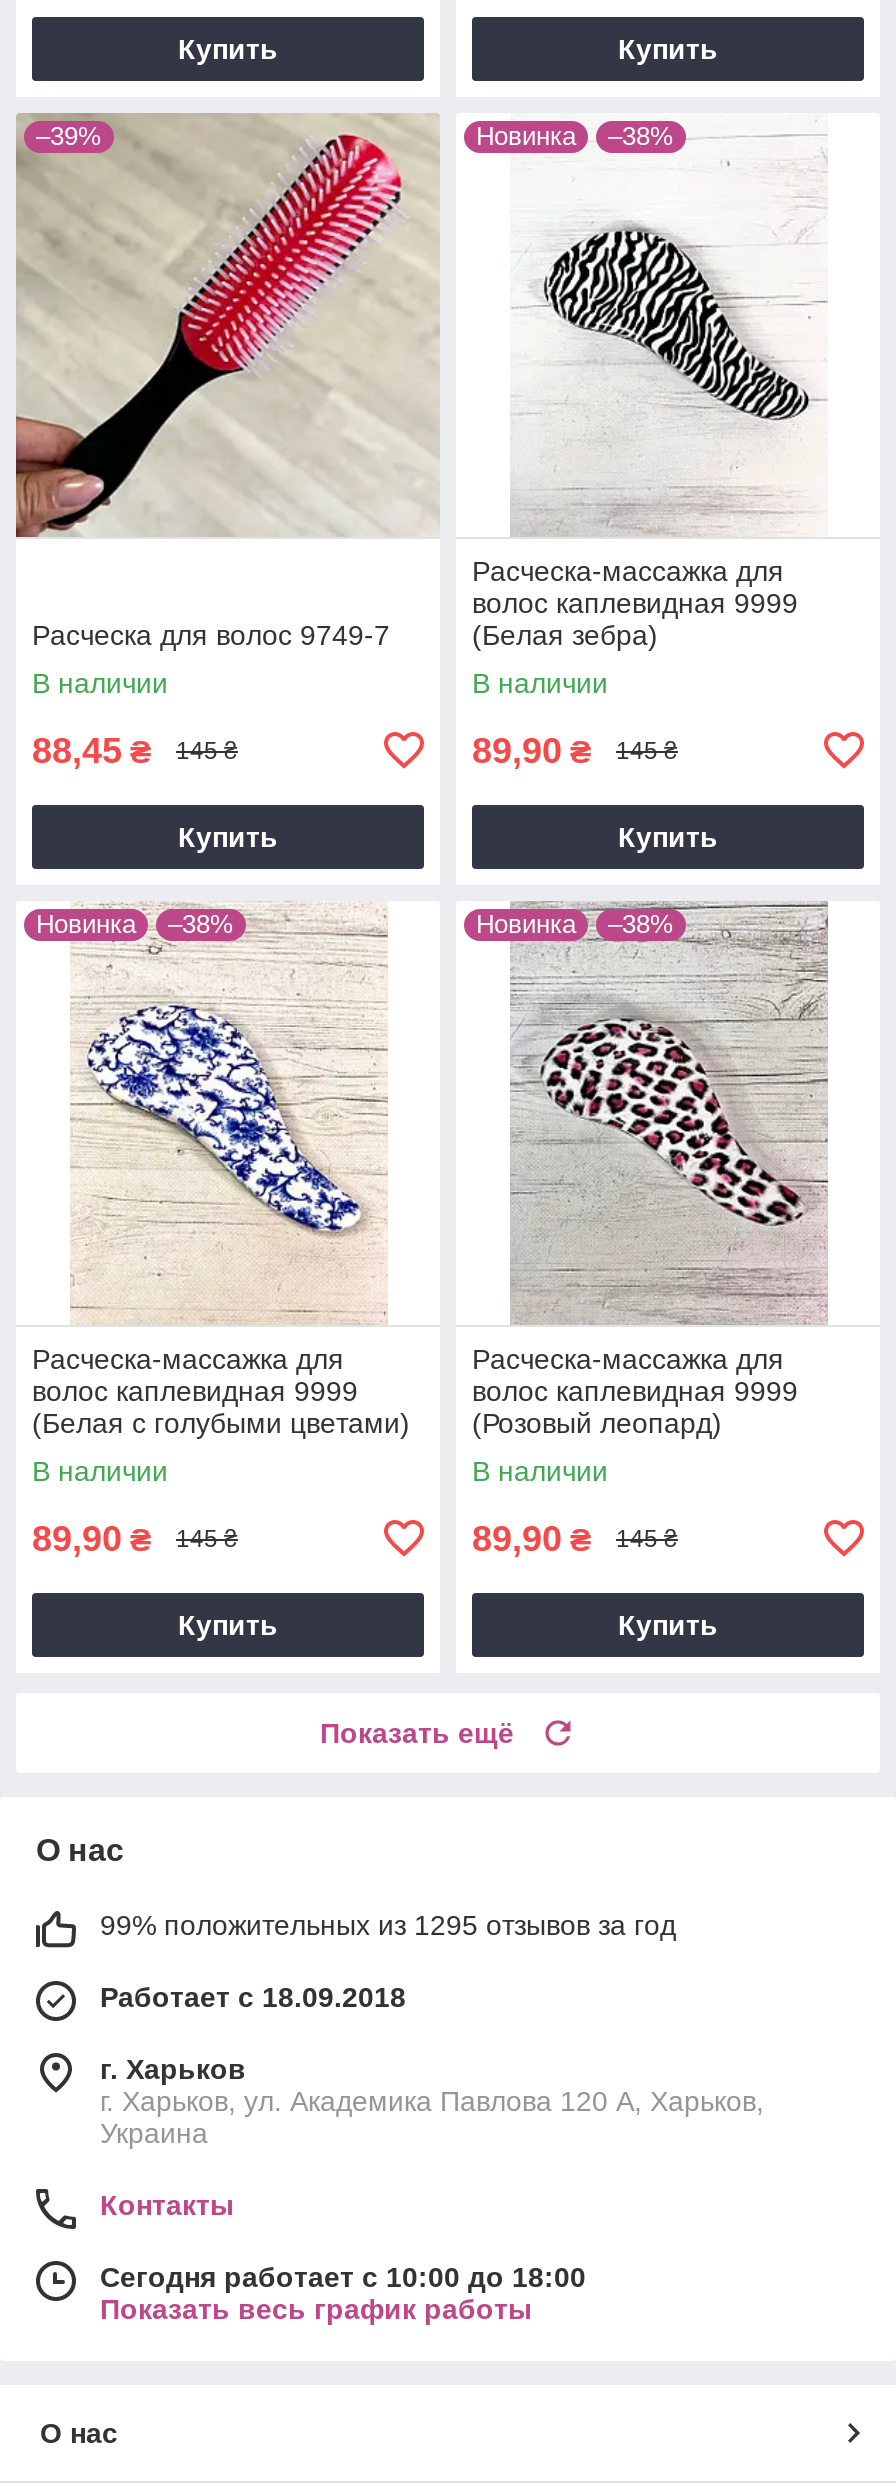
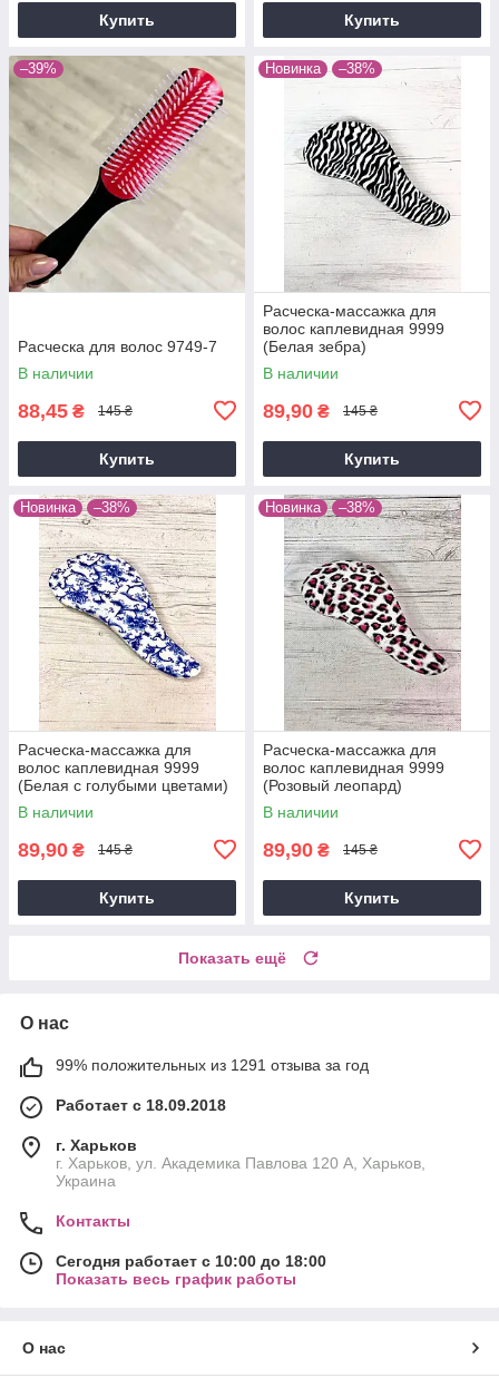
[100,1909,676,1941] 99% положительных из 1295 отзывов за год -> [56,1056,369,1074] 99% положительных из 1291 отзыва за год

